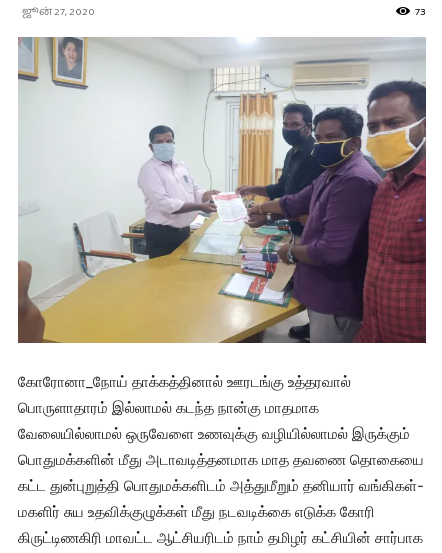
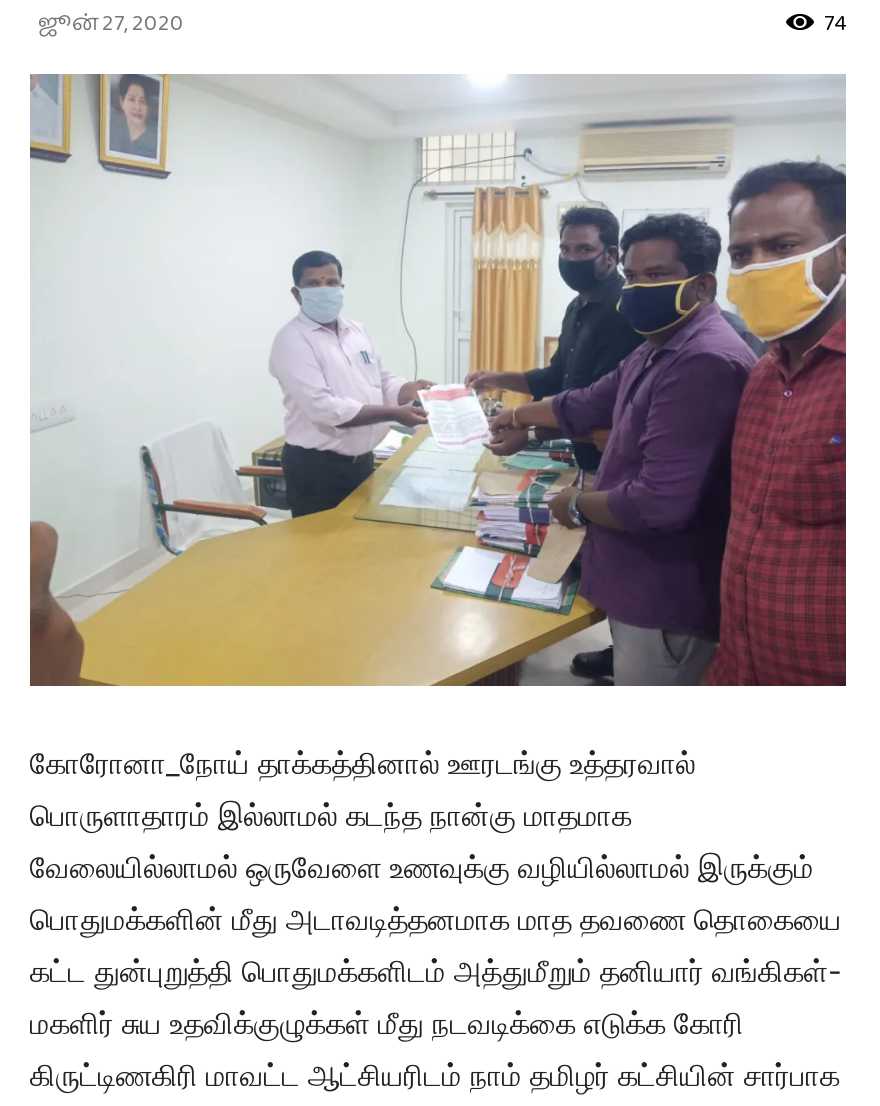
[415,3,426,20] 73 -> [824,6,846,40] 74

